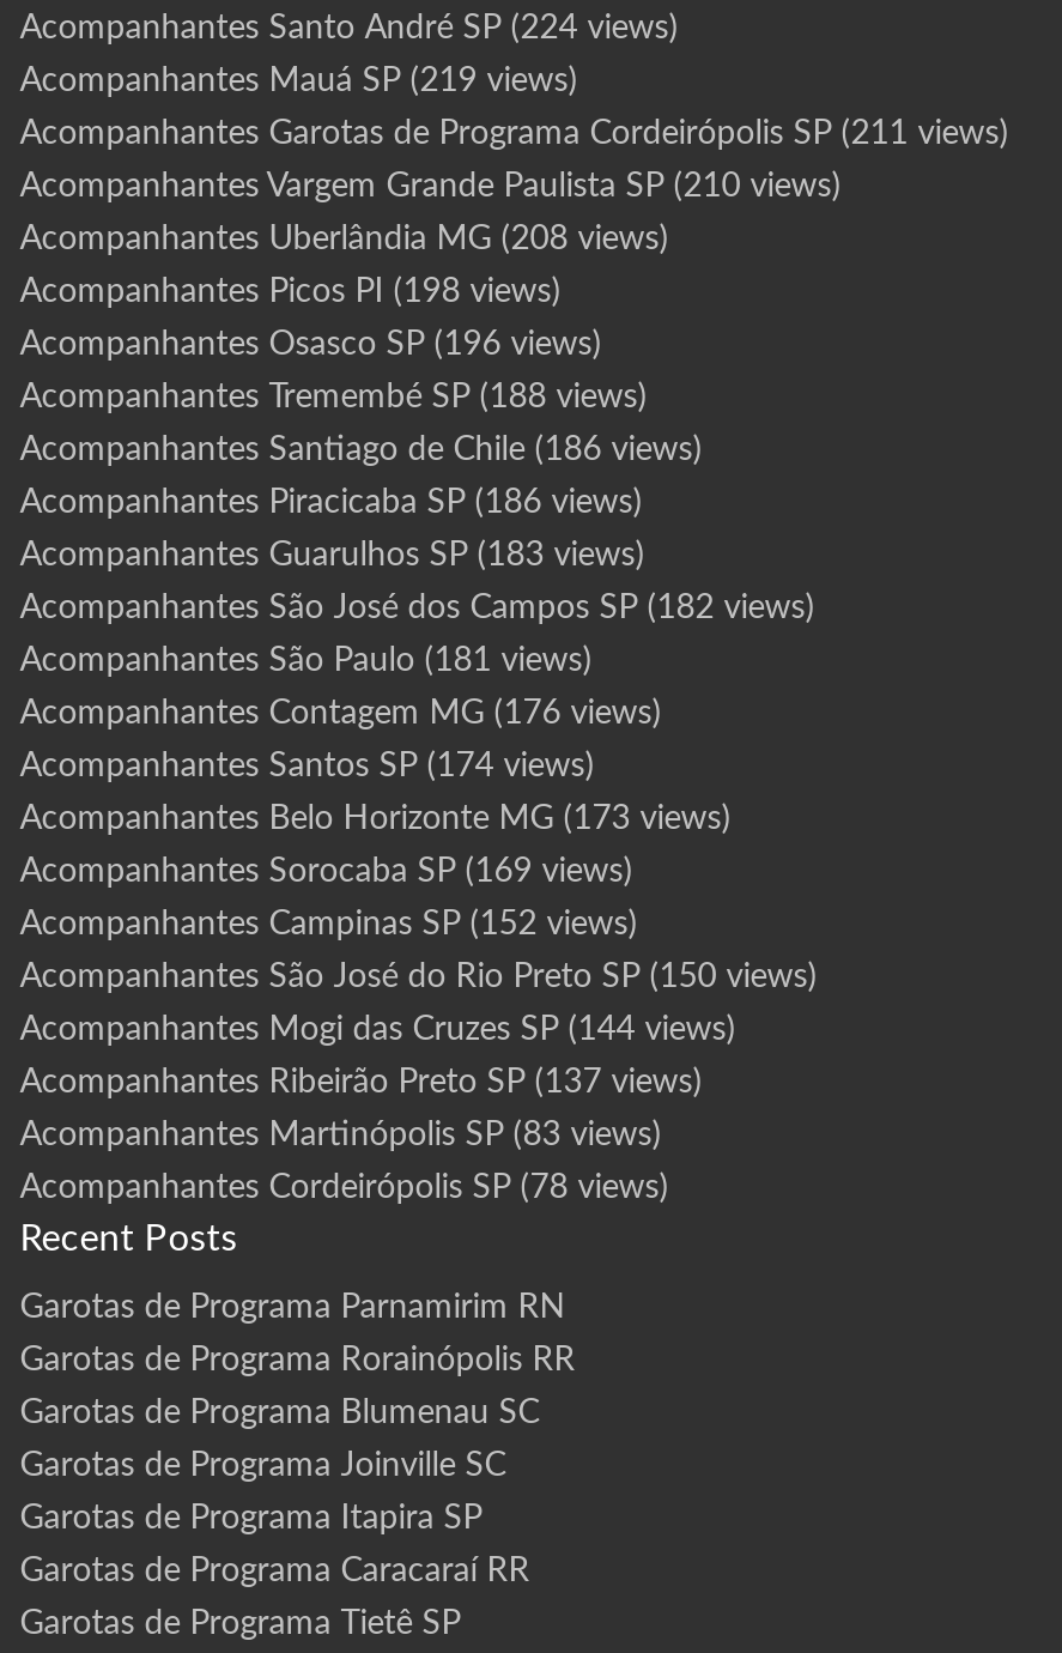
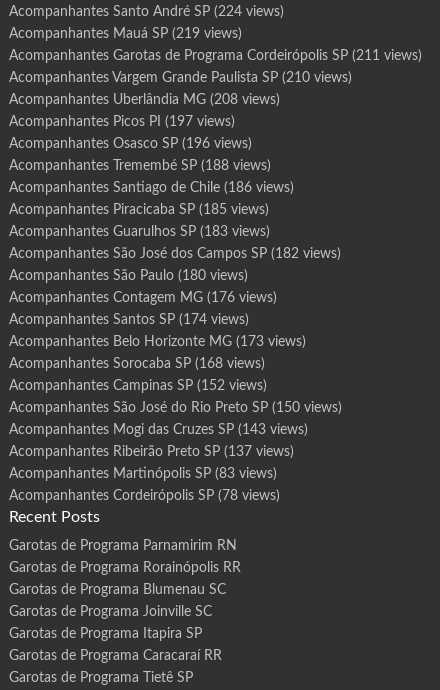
[20,276,561,310] Acompanhantes Picos PI (198 views) -> [9,115,235,129] Acompanhantes Picos PI (197 views)
[20,487,642,521] Acompanhantes Piracicaba SP (186 views) -> [9,203,269,217] Acompanhantes Piracicaba SP (185 views)
[20,645,592,679] Acompanhantes São Paulo (181 views) -> [9,269,248,283] Acompanhantes São Paulo (180 views)
[20,856,633,890] Acompanhantes Sorocaba SP (169 views) -> [9,357,265,371] Acompanhantes Sorocaba SP (168 views)
[20,1014,736,1048] Acompanhantes Mogi das Cruzes SP (144 views) -> [9,423,308,437] Acompanhantes Mogi das Cruzes SP (143 views)

